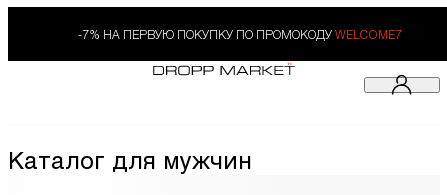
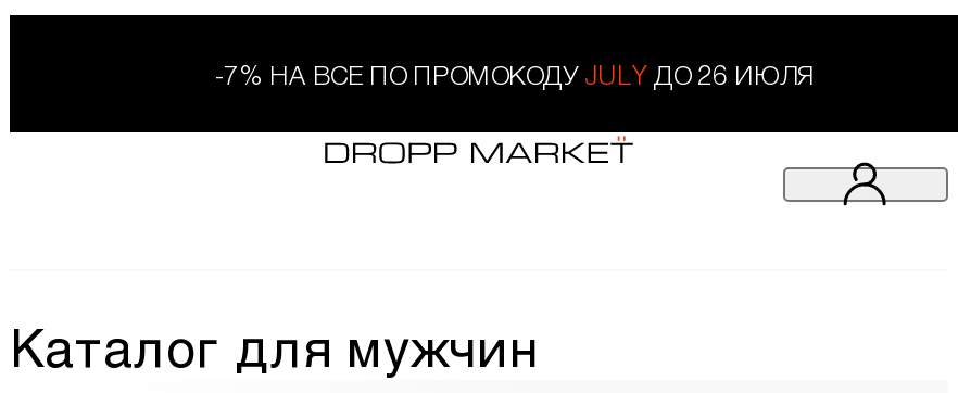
[78,27,402,41] -7% НА ПЕРВУЮ ПОКУПКУ ПО ПРОМОКОДУ WELCOME7 -> [215,59,812,89] -7% НА ВСЕ ПО ПРОМОКОДУ JULY ДО 26 ИЮЛЯ

